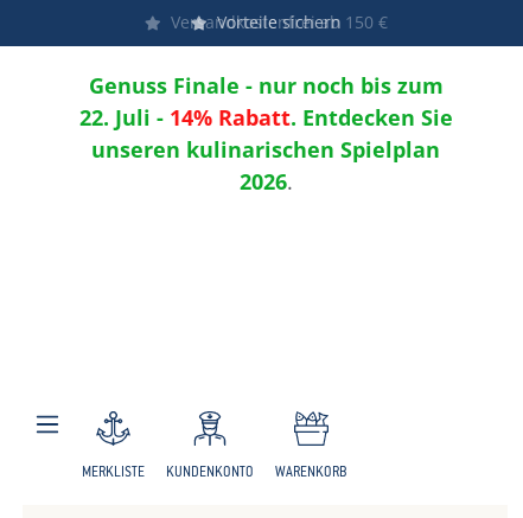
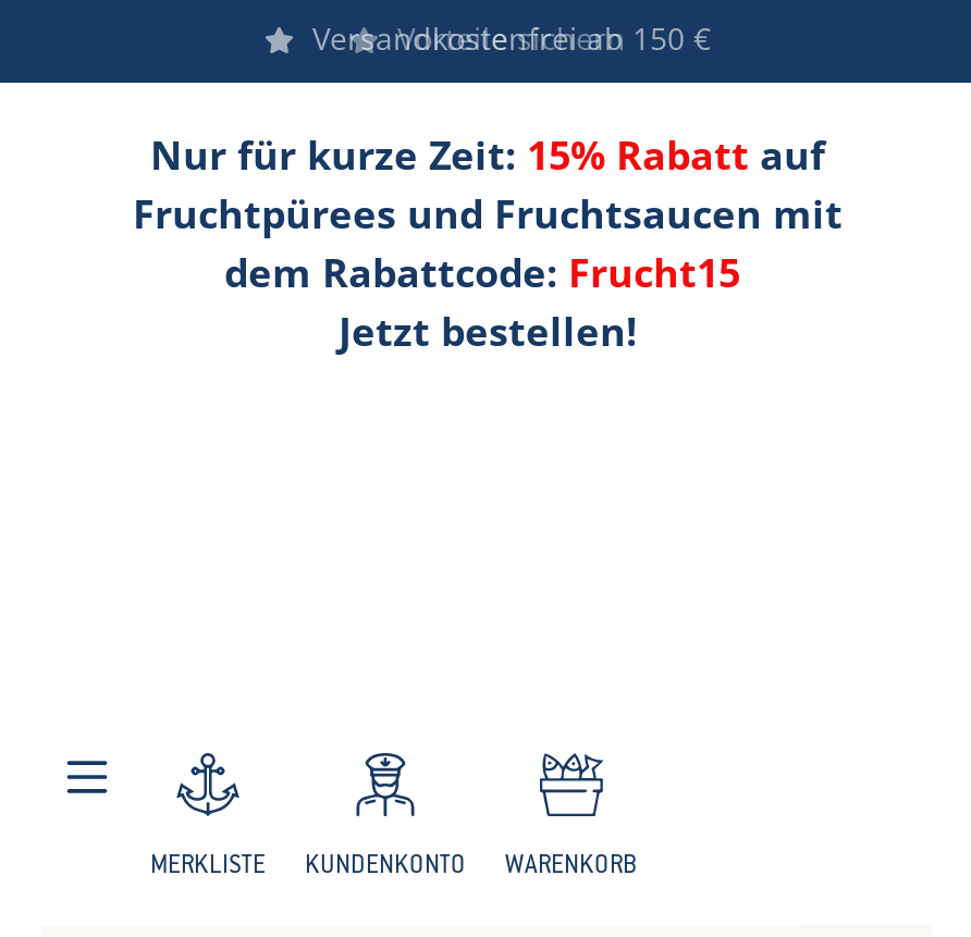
[79,71,452,196] Genuss Finale - nur noch bis zum | 22. Juli - 14% Rabatt. Entdecken Sie | unseren kulinarischen Spielplan | 2026. -> [133,128,843,357] Nur für kurze Zeit: 15% Rabatt auf | Fruchtpürees und Fruchtsaucen mit | dem Rabattcode: Frucht15 | Jetzt bestellen!

